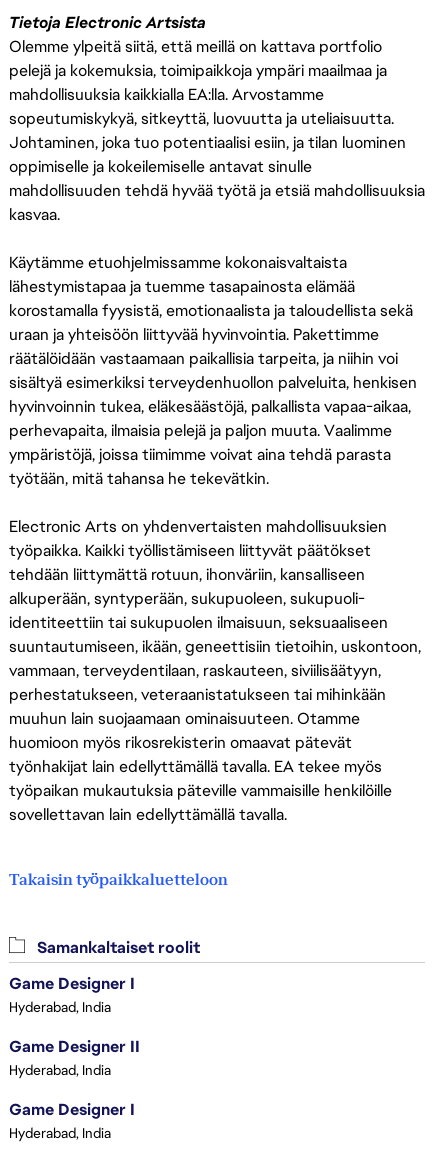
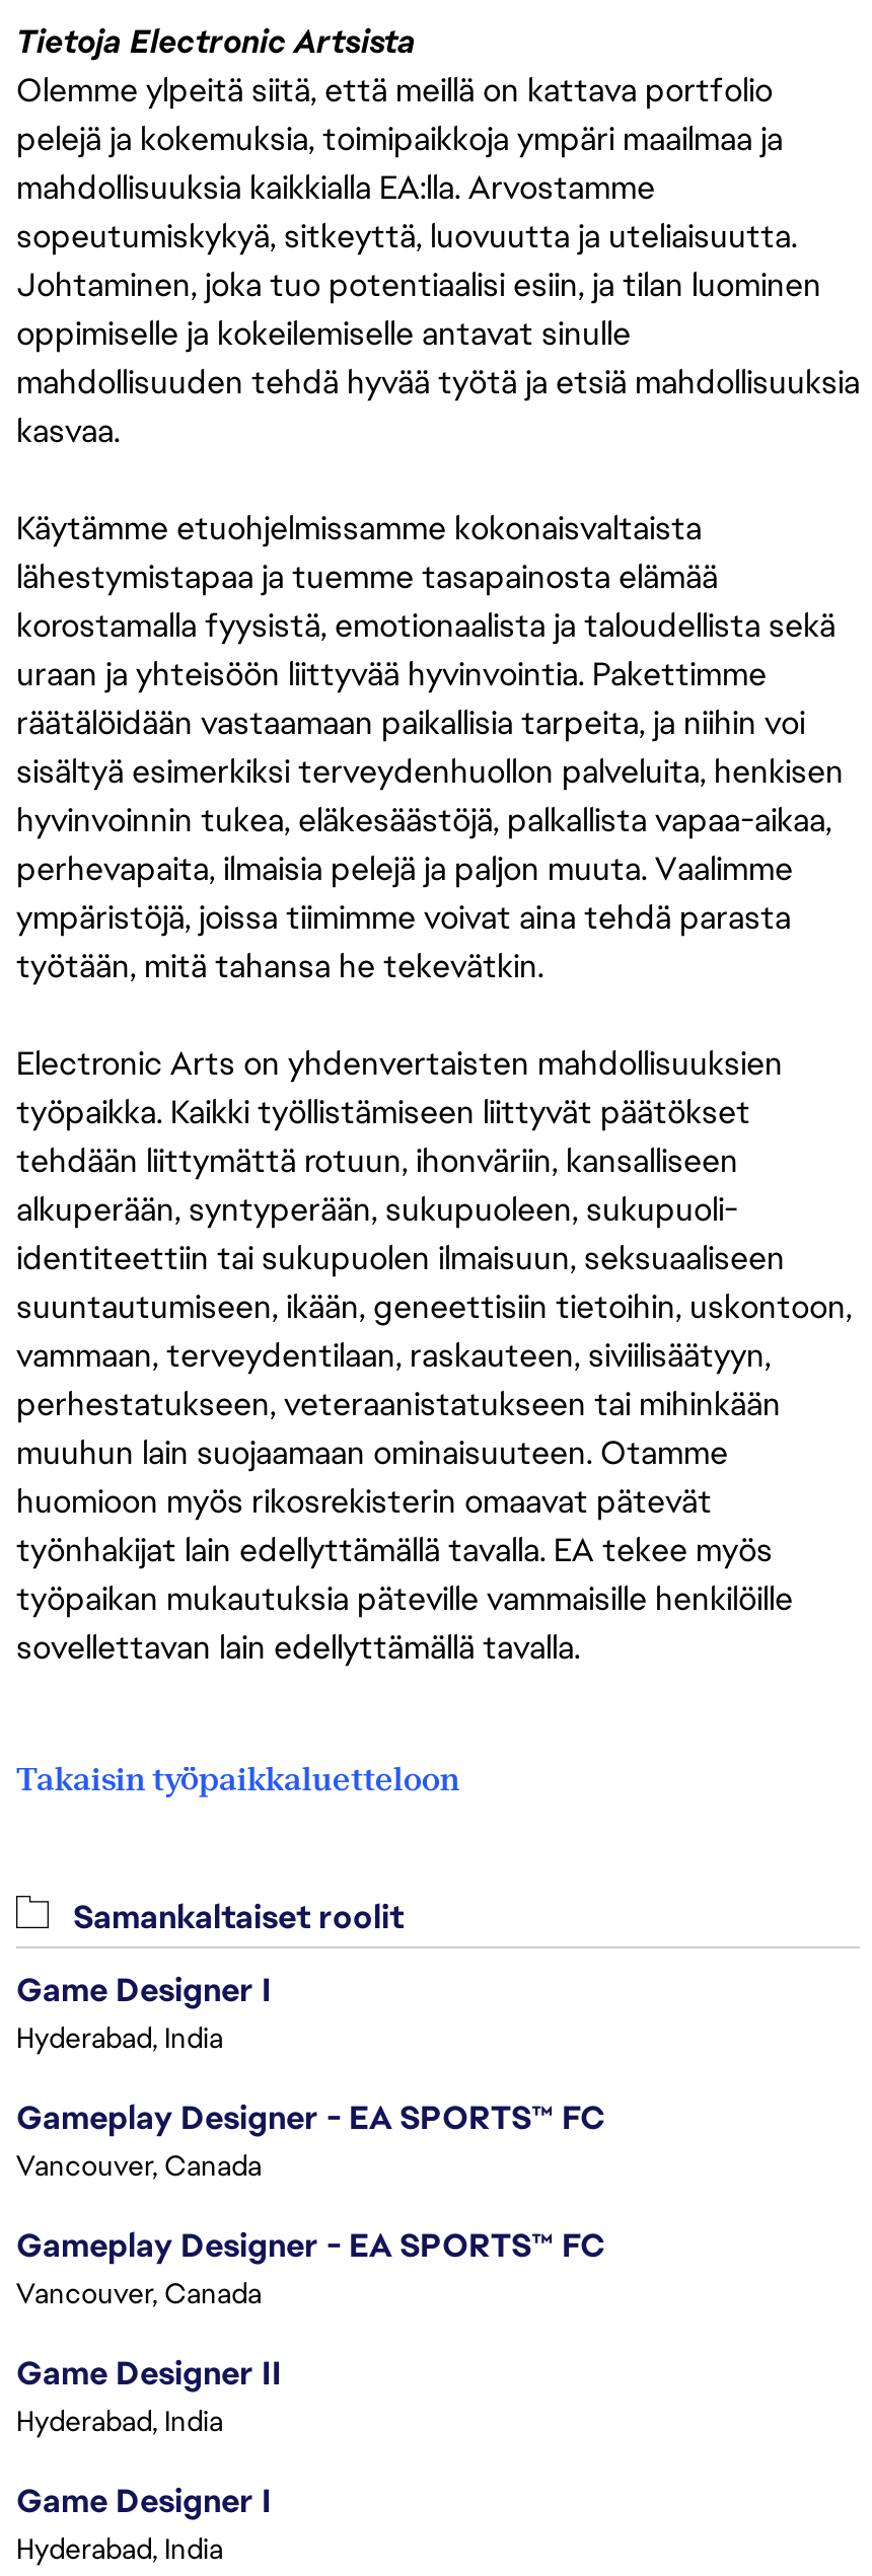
none -> [16,2096,604,2311] Gameplay Designer - EA SPORTS™ FC | Vancouver, Canada | Gameplay Designer - EA SPORTS™ FC | Vancouver, Canada

